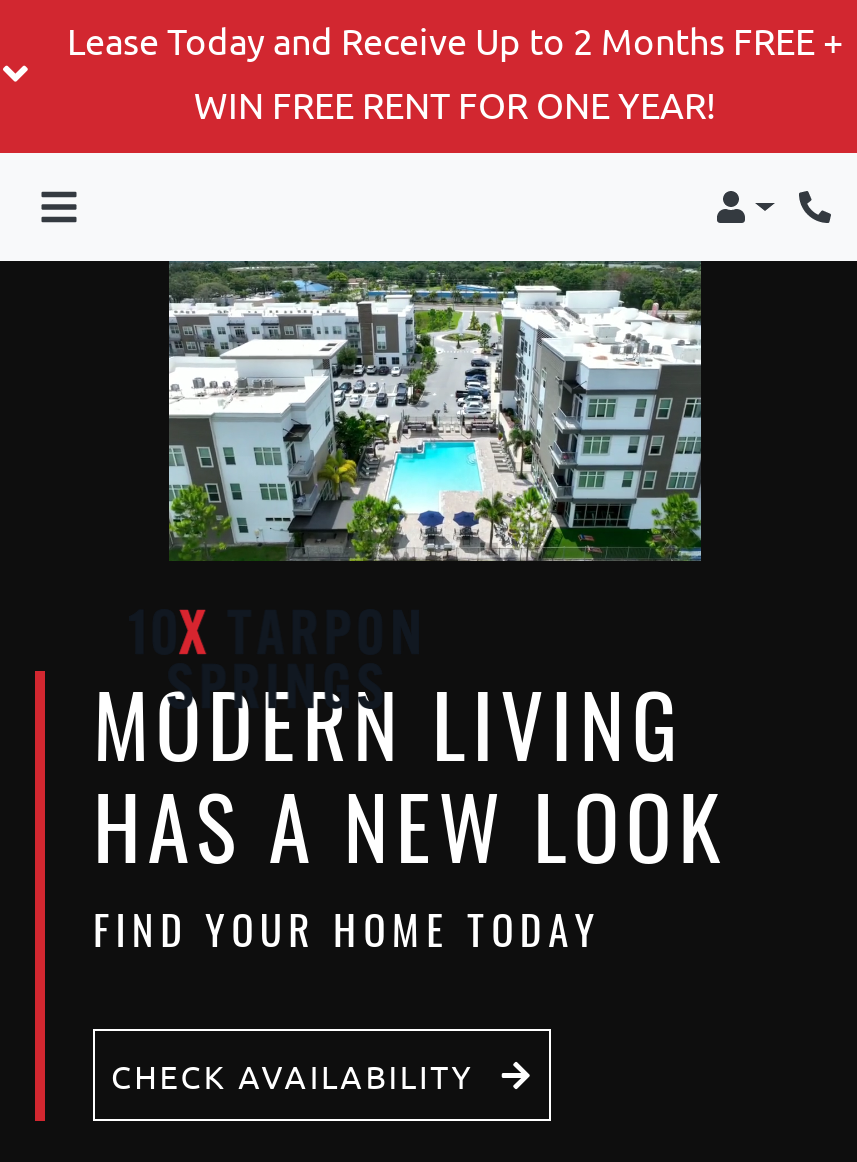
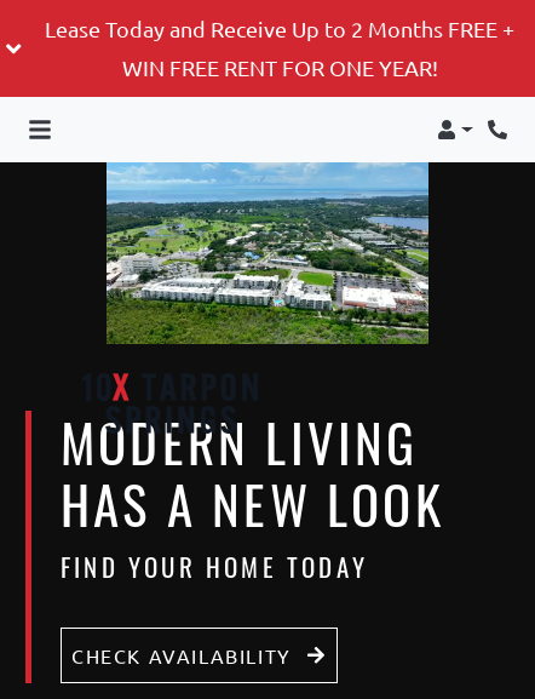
[167,259,703,563] [image] -> [105,161,430,344] [image]

